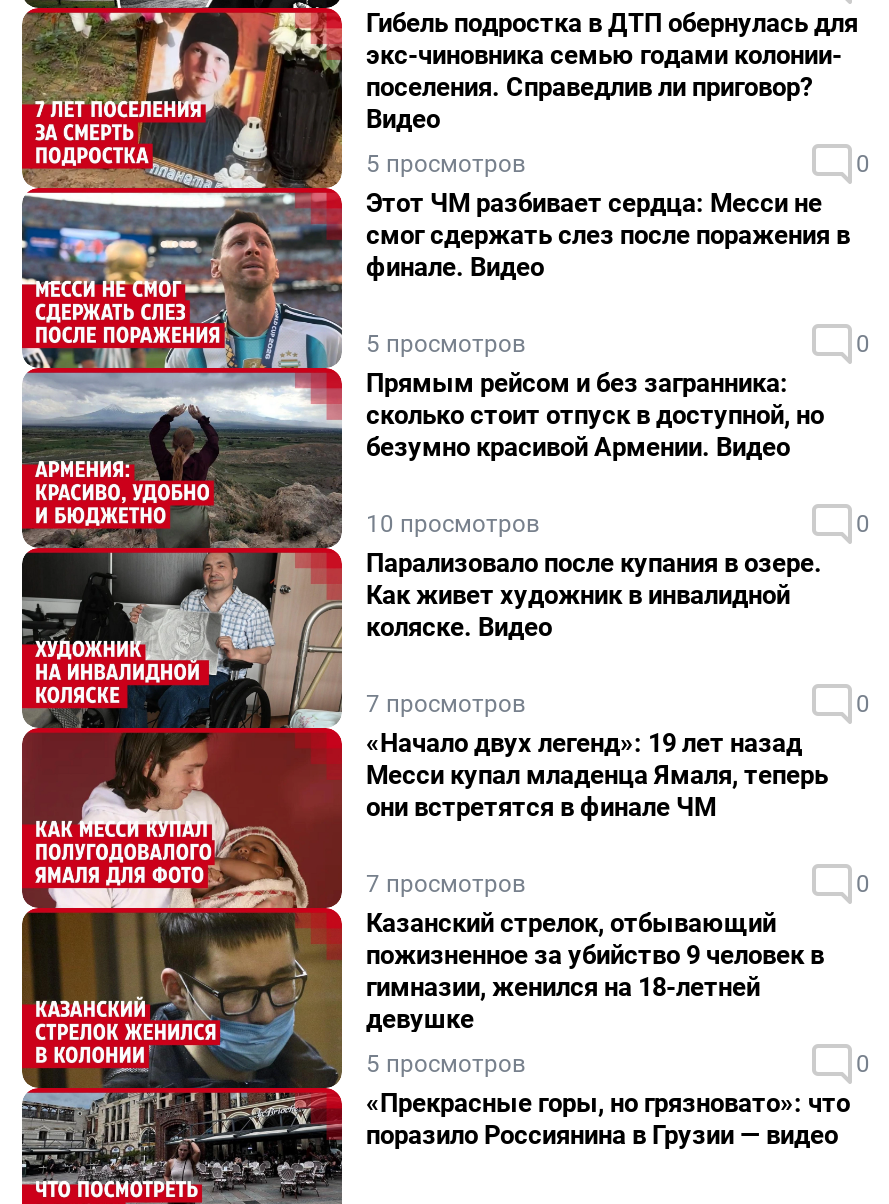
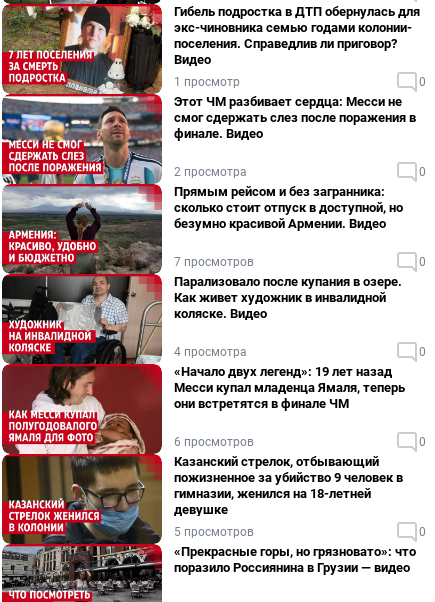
[366,150,526,178] 5 просмотров -> [174,75,240,89] 1 просмотр
[366,330,526,358] 5 просмотров -> [174,165,247,179] 2 просмотра
[366,510,540,538] 10 просмотров -> [174,255,254,269] 7 просмотров
[366,690,526,718] 7 просмотров -> [174,345,247,359] 4 просмотра
[366,870,526,898] 7 просмотров -> [174,435,254,449] 6 просмотров

